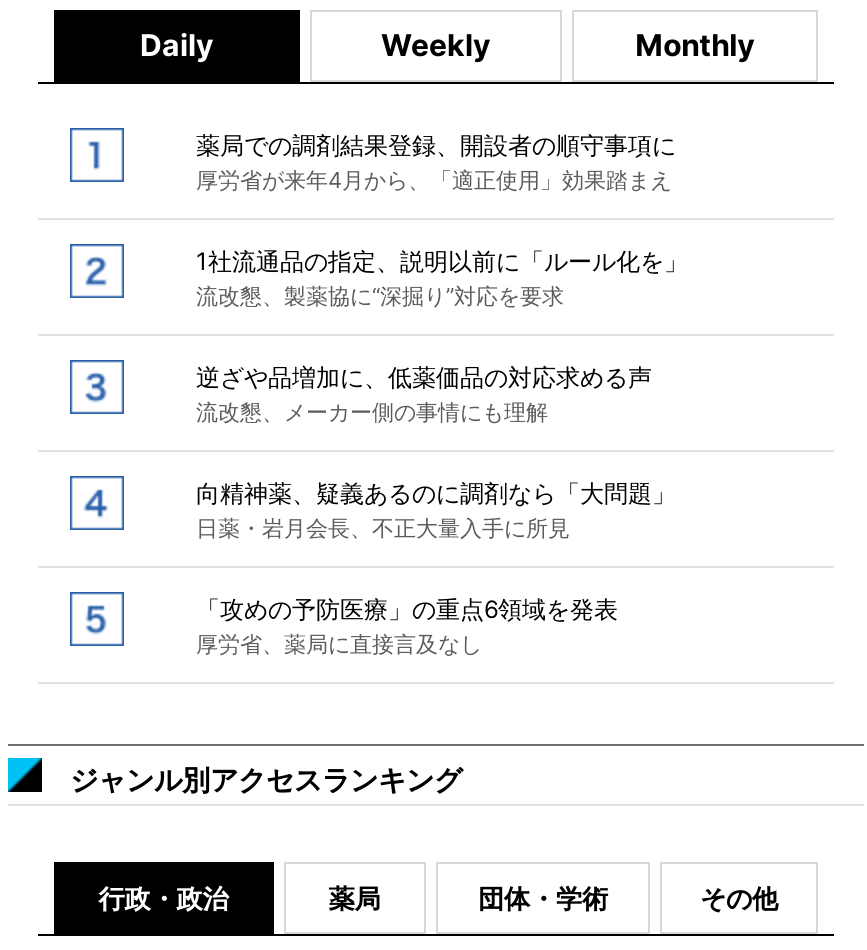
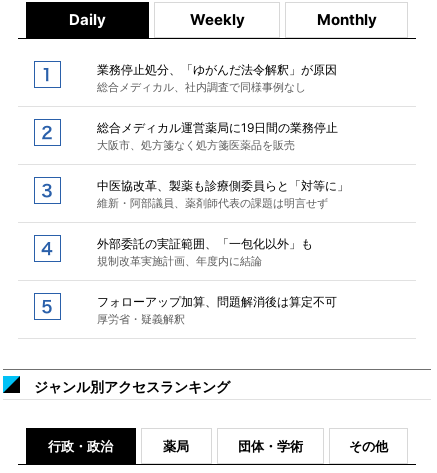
[196,130,676,194] 薬局での調剤結果登録、開設者の順守事項に | 厚労省が来年4月から、「適正使用」効果踏まえ -> [97,62,337,94] 業務停止処分、「ゆがんだ法令解釈」が原因 | 総合メディカル、社内調査で同様事例なし
[196,246,688,310] 1社流通品の指定、説明以前に「ルール化を」 | 流改懇、製薬協に“深掘り”対応を要求 -> [97,120,338,152] 総合メディカル運営薬局に19日間の業務停止 | 大阪市、処方箋なく処方箋医薬品を販売
[196,362,652,426] 逆ざや品増加に、低薬価品の対応求める声 | 流改懇、メーカー側の事情にも理解 -> [97,178,349,210] 中医協改革、製薬も診療側委員らと「対等に」 | 維新・阿部議員、薬剤師代表の課題は明言せず
[196,478,676,542] 向精神薬、疑義あるのに調剤なら「大問題」 | 日薬・岩月会長、不正大量入手に所見 -> [97,236,313,268] 外部委託の実証範囲、「一包化以外」も | 規制改革実施計画、年度内に結論
[196,594,618,658] 「攻めの予防医療」の重点6領域を発表 | 厚労省、薬局に直接言及なし -> [97,294,337,326] フォローアップ加算、問題解消後は算定不可 | 厚労省・疑義解釈

